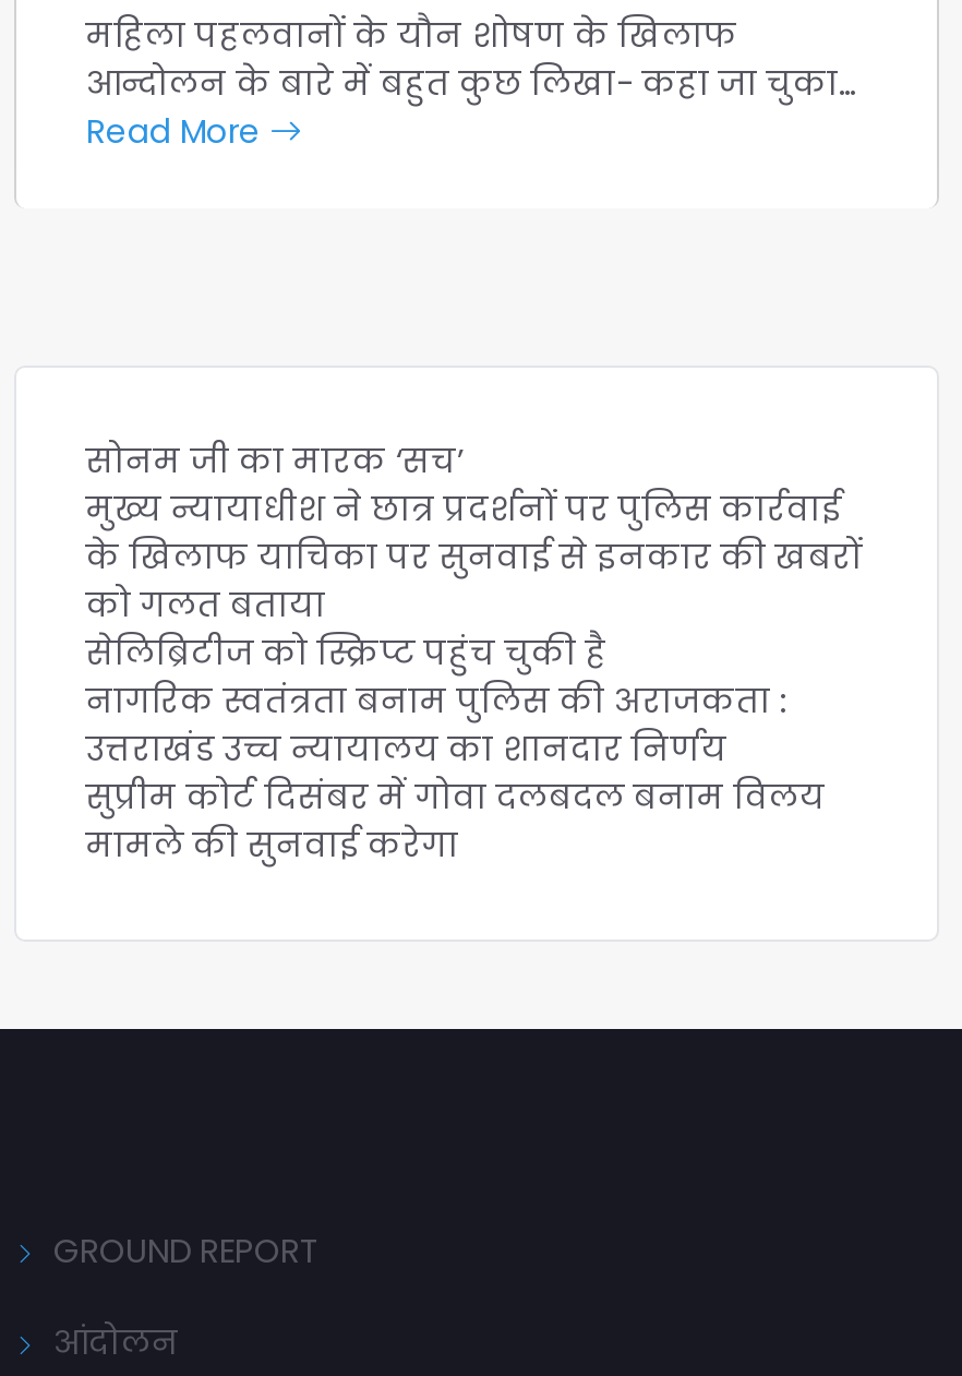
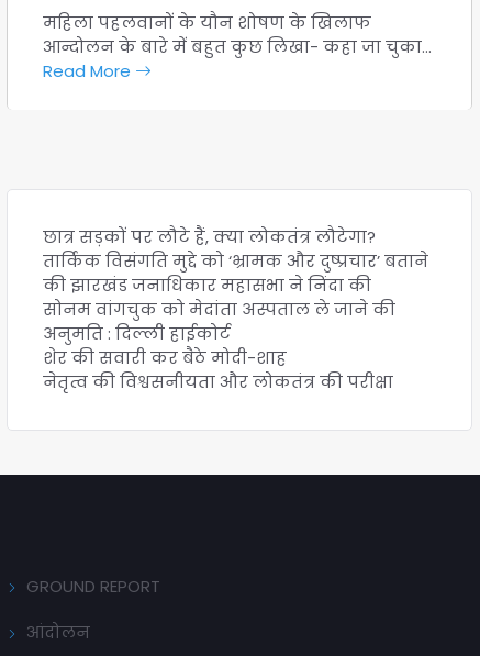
[86,438,863,868] सोनम जी का मारक ‘सच’ | मुख्य न्यायाधीश ने छात्र प्रदर्शनों पर पुलिस कार्रवाई | के खिलाफ याचिका पर सुनवाई से इनकार की खबरों | को गलत बताया | सेलिब्रिटीज को स्क्रिप्ट पहुंच चुकी है | नागरिक स्वतंत्रता बनाम पुलिस की अराजकता : | उत्तराखंड उच्च न्यायालय का शानदार निर्णय | सुप्रीम कोर्ट दिसंबर में गोवा दलबदल बनाम विलय | मामले की सुनवाई करेगा -> [43,225,428,393] छात्र सड़कों पर लौटे हैं, क्या लोकतंत्र लौटेगा? | तार्किक विसंगति मुद्दे को ‘भ्रामक और दुष्प्रचार’ बताने | की झारखंड जनाधिकार महासभा ने निंदा की | सोनम वांगचुक को मेदांता अस्पताल ले जाने की | अनुमति : दिल्ली हाईकोर्ट | शेर की सवारी कर बैठे मोदी-शाह | नेतृत्व की विश्वसनीयता और लोकतंत्र की परीक्षा

